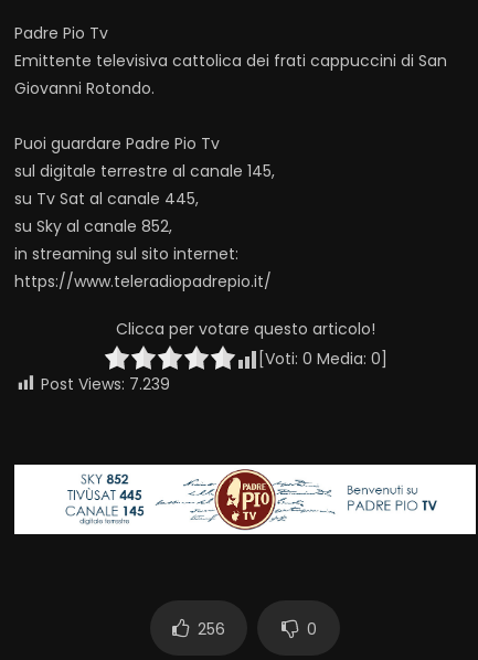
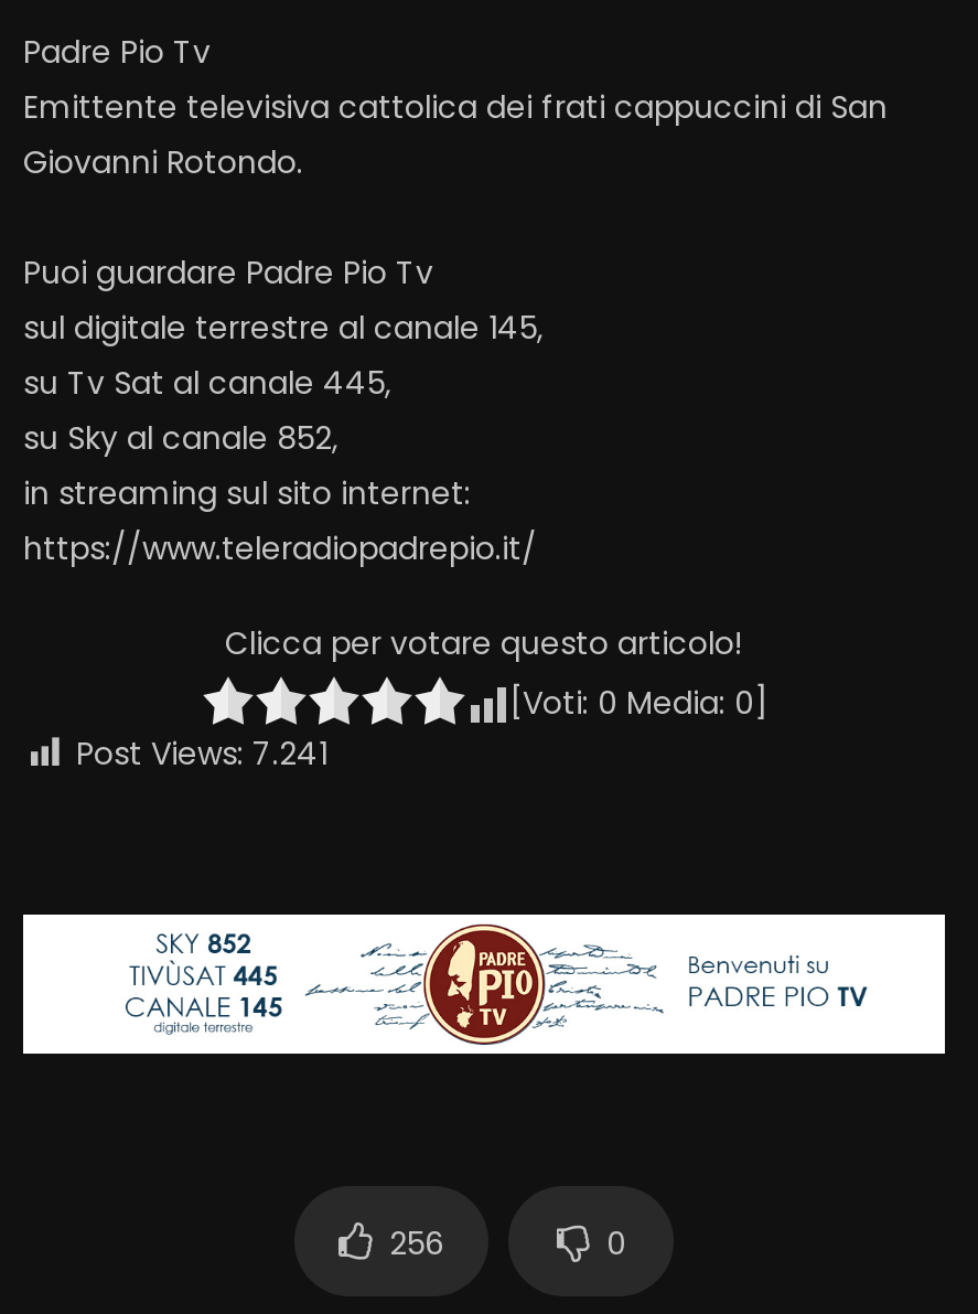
[41,373,170,395] Post Views: 7.239 -> [76,731,327,775] Post Views: 7.241

